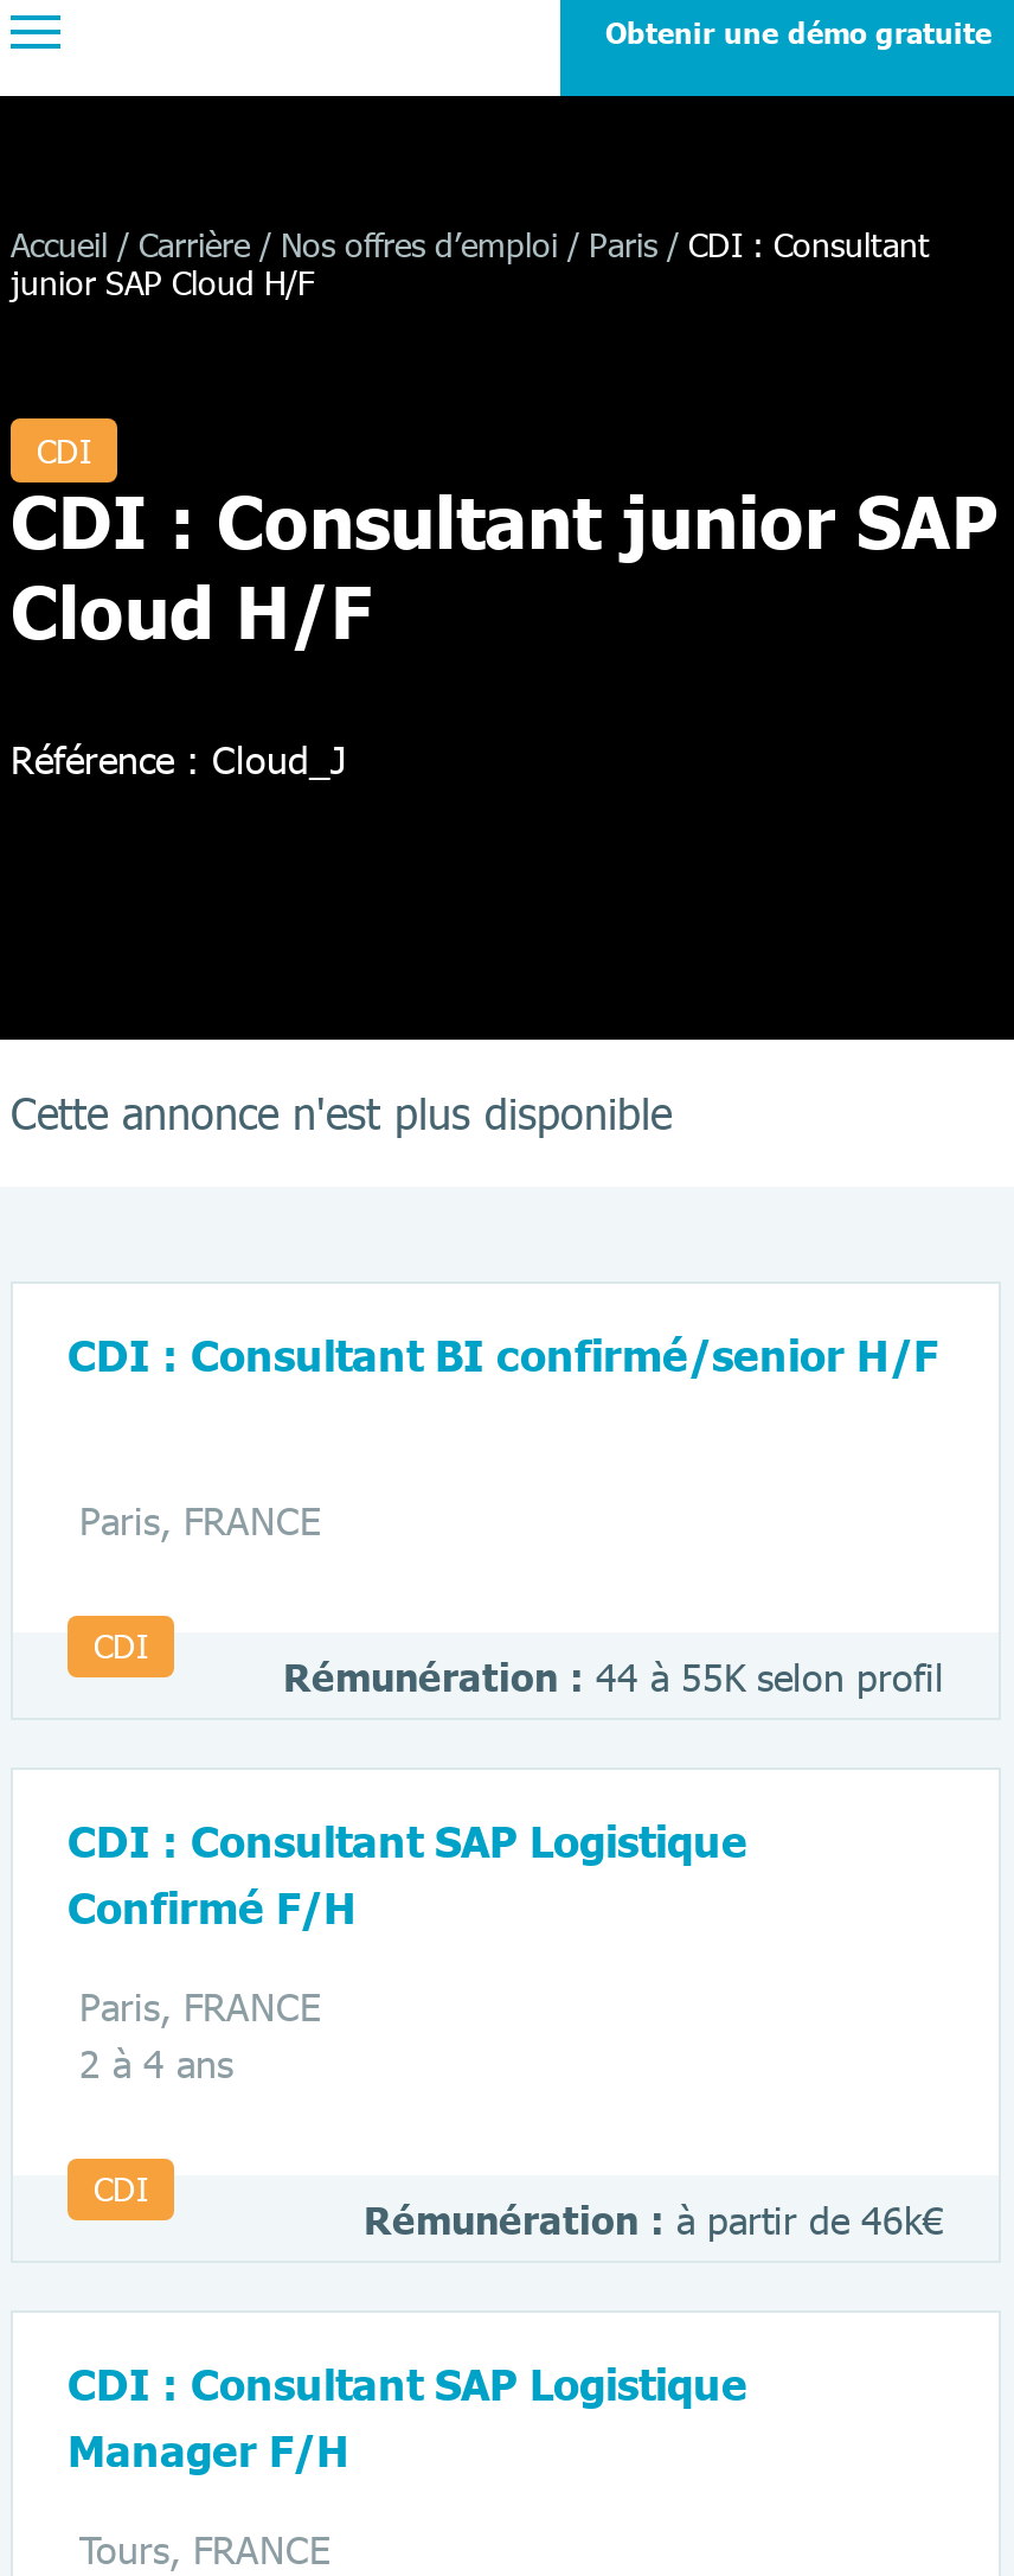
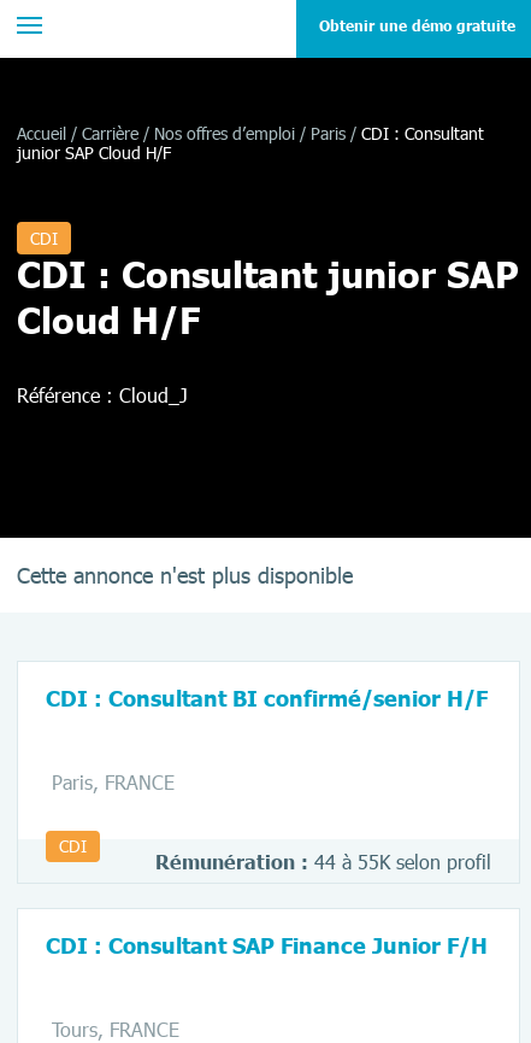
[68,1813,944,2476] CDI : Consultant SAP Logistique | Confirmé F/H | Paris, FRANCE | 2 à 4 ans | CDI | Rémunération : à partir de 46k€ | CDI : Consultant SAP Logistique | Manager F/H -> [46,931,488,959] CDI : Consultant SAP Finance Junior F/H

